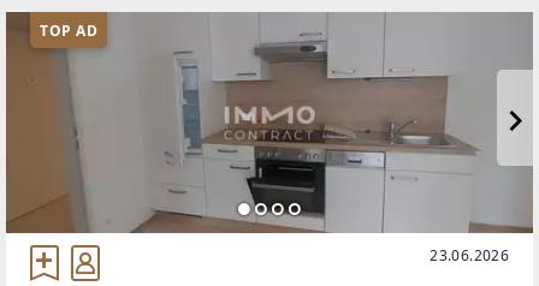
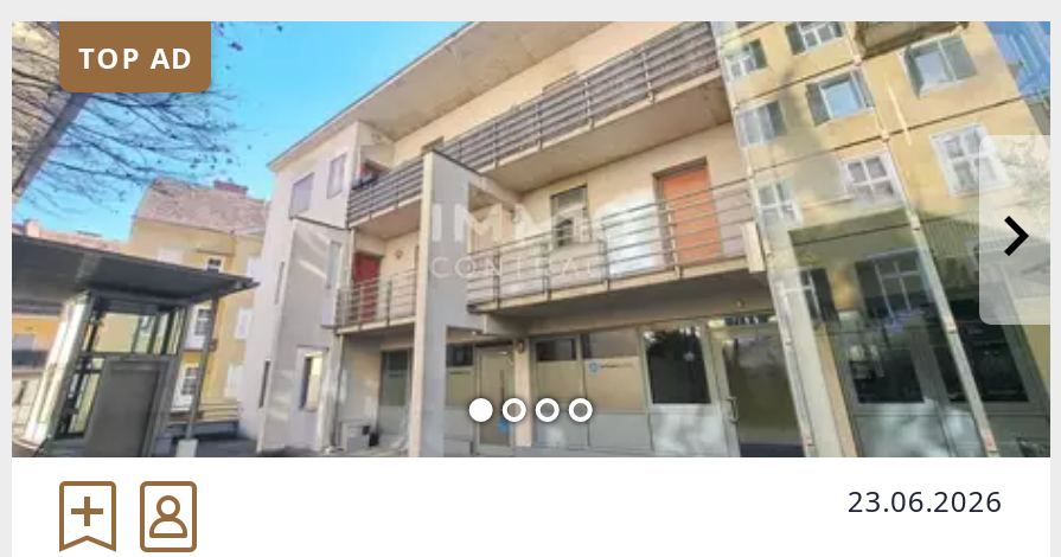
[5,11,533,233] [image] -> [12,19,1050,457] [image]

